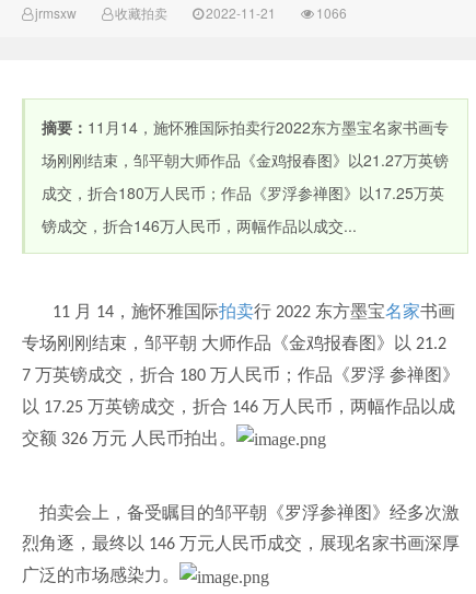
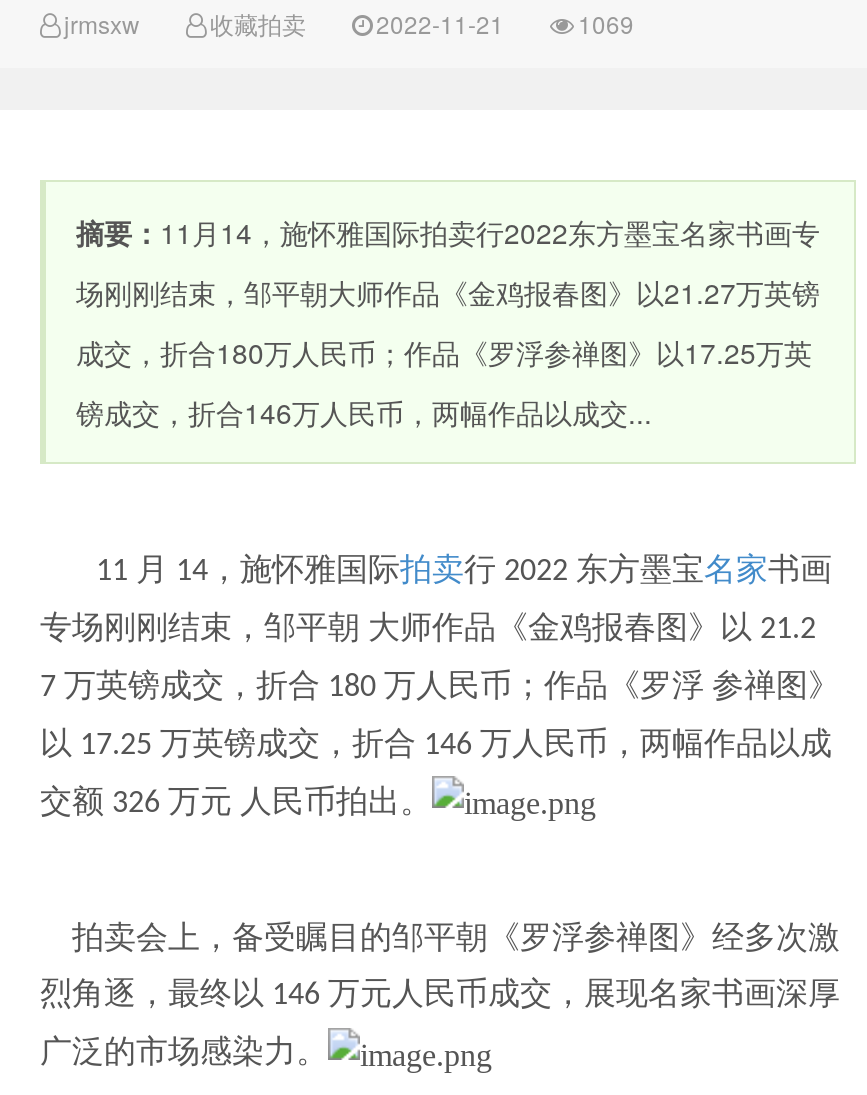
[316,3,347,22] 1066 -> [578,6,634,40] 1069

